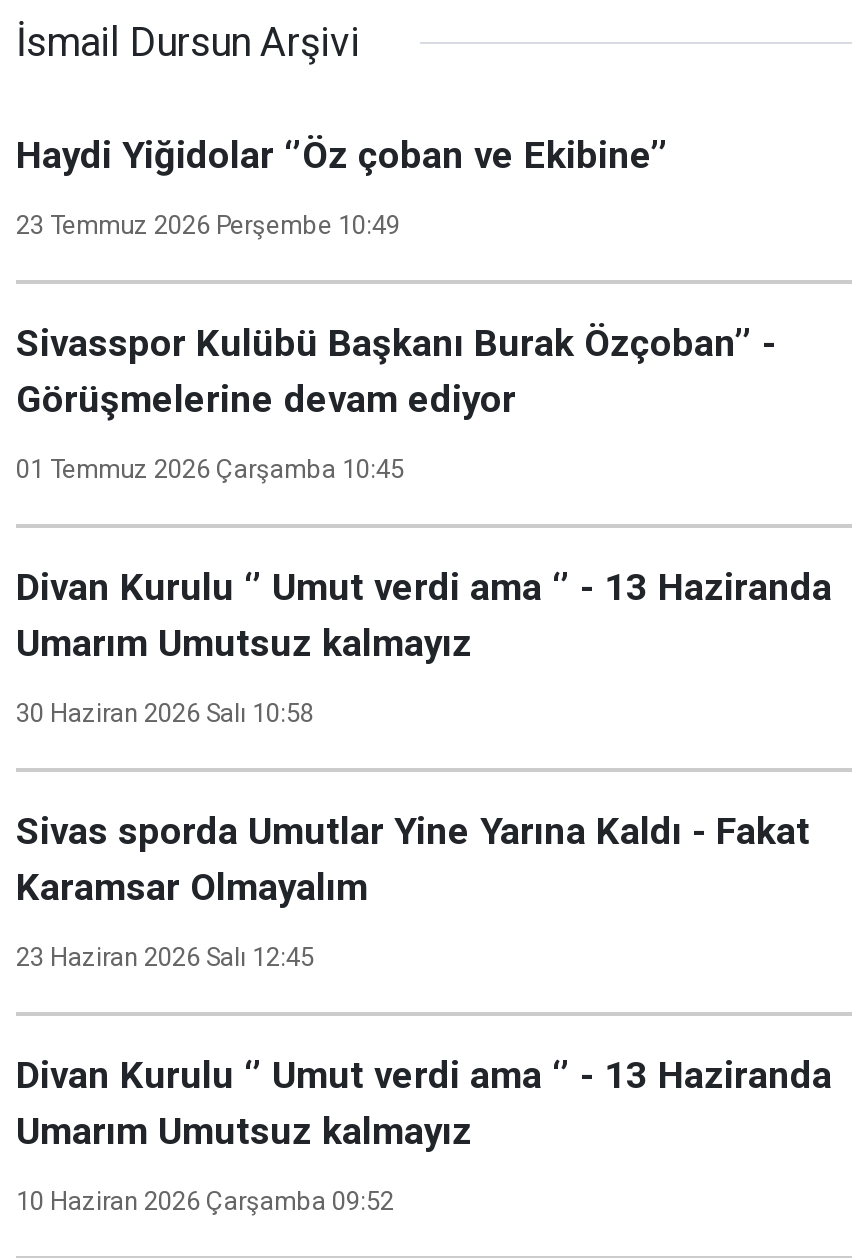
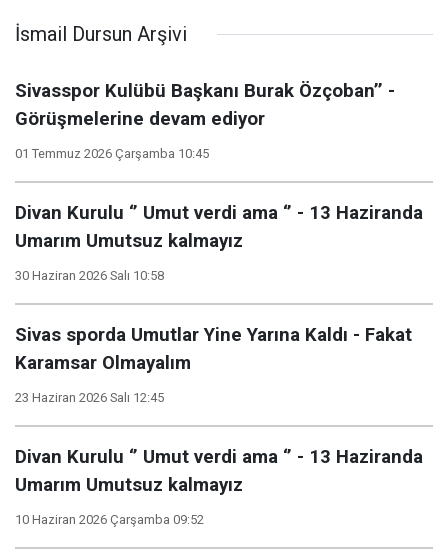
[16,134,668,240] Haydi Yiğidolar ‘’Öz çoban ve Ekibine’’ | 23 Temmuz 2026 Perşembe 10:49 -> none

